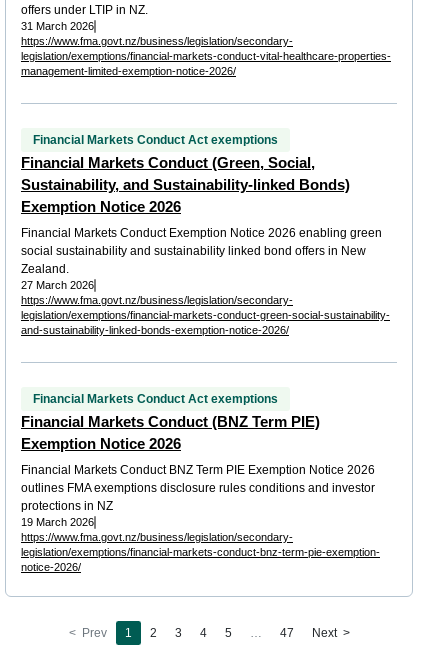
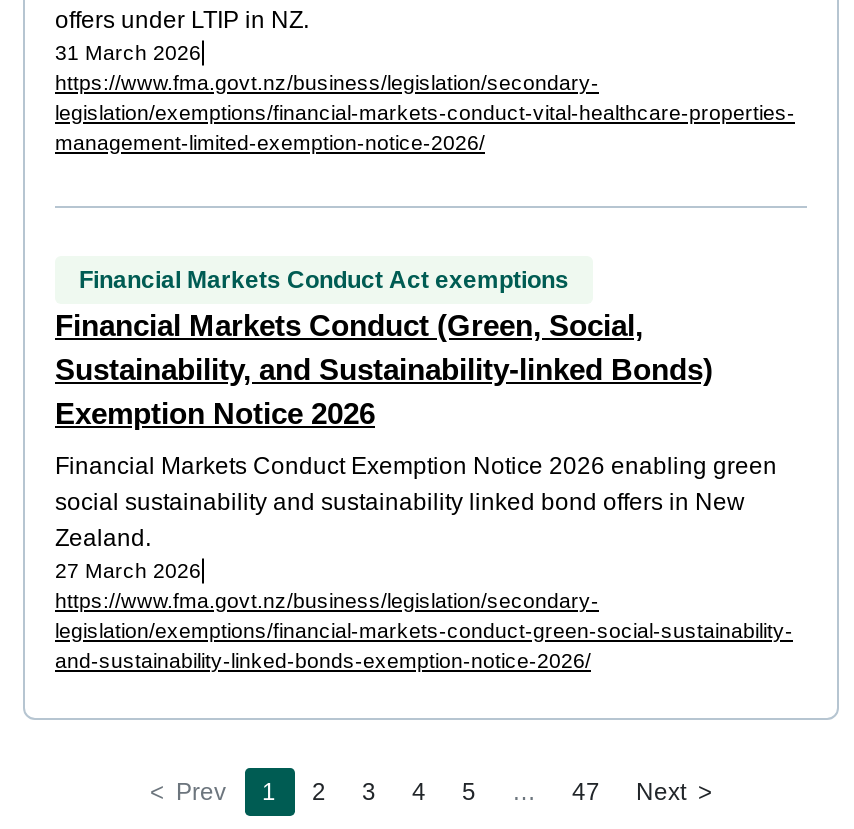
[21,392,380,573] Financial Markets Conduct Act exemptions | Financial Markets Conduct (BNZ Term PIE) | Exemption Notice 2026 | Financial Markets Conduct BNZ Term PIE Exemption Notice 2026 | outlines FMA exemptions disclosure rules conditions and investor | protections in NZ | 19 March 2026 | https://www.fma.govt.nz/business/legislation/secondary- | legislation/exemptions/financial-markets-conduct-bnz-term-pie-exemption- | notice-2026/ -> none

